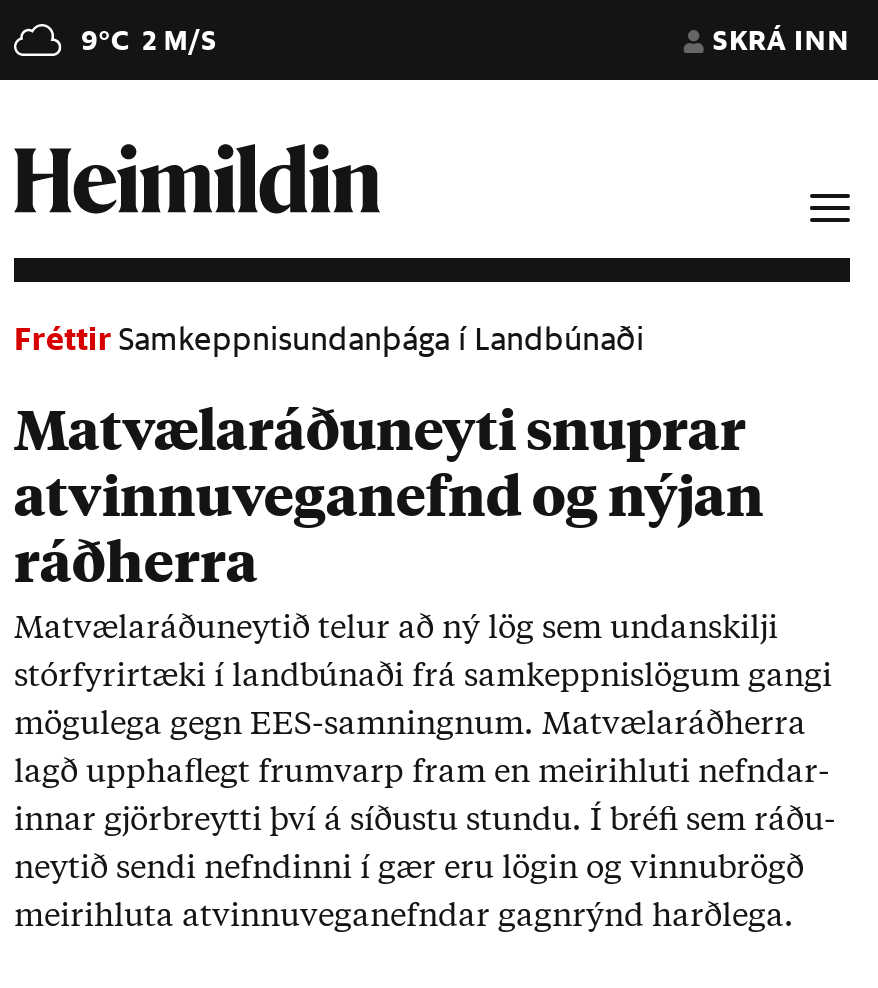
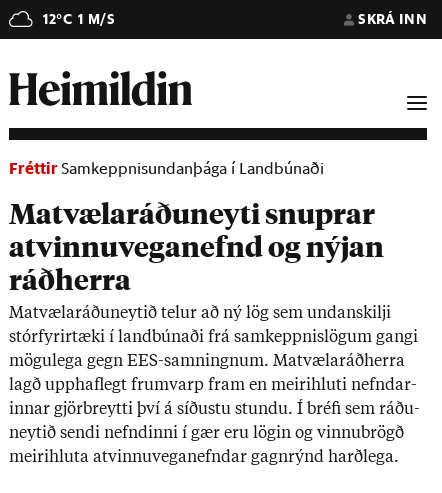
[81,22,218,58] 9°C 2 M/S -> [43,10,115,28] 12°C 1 M/S

